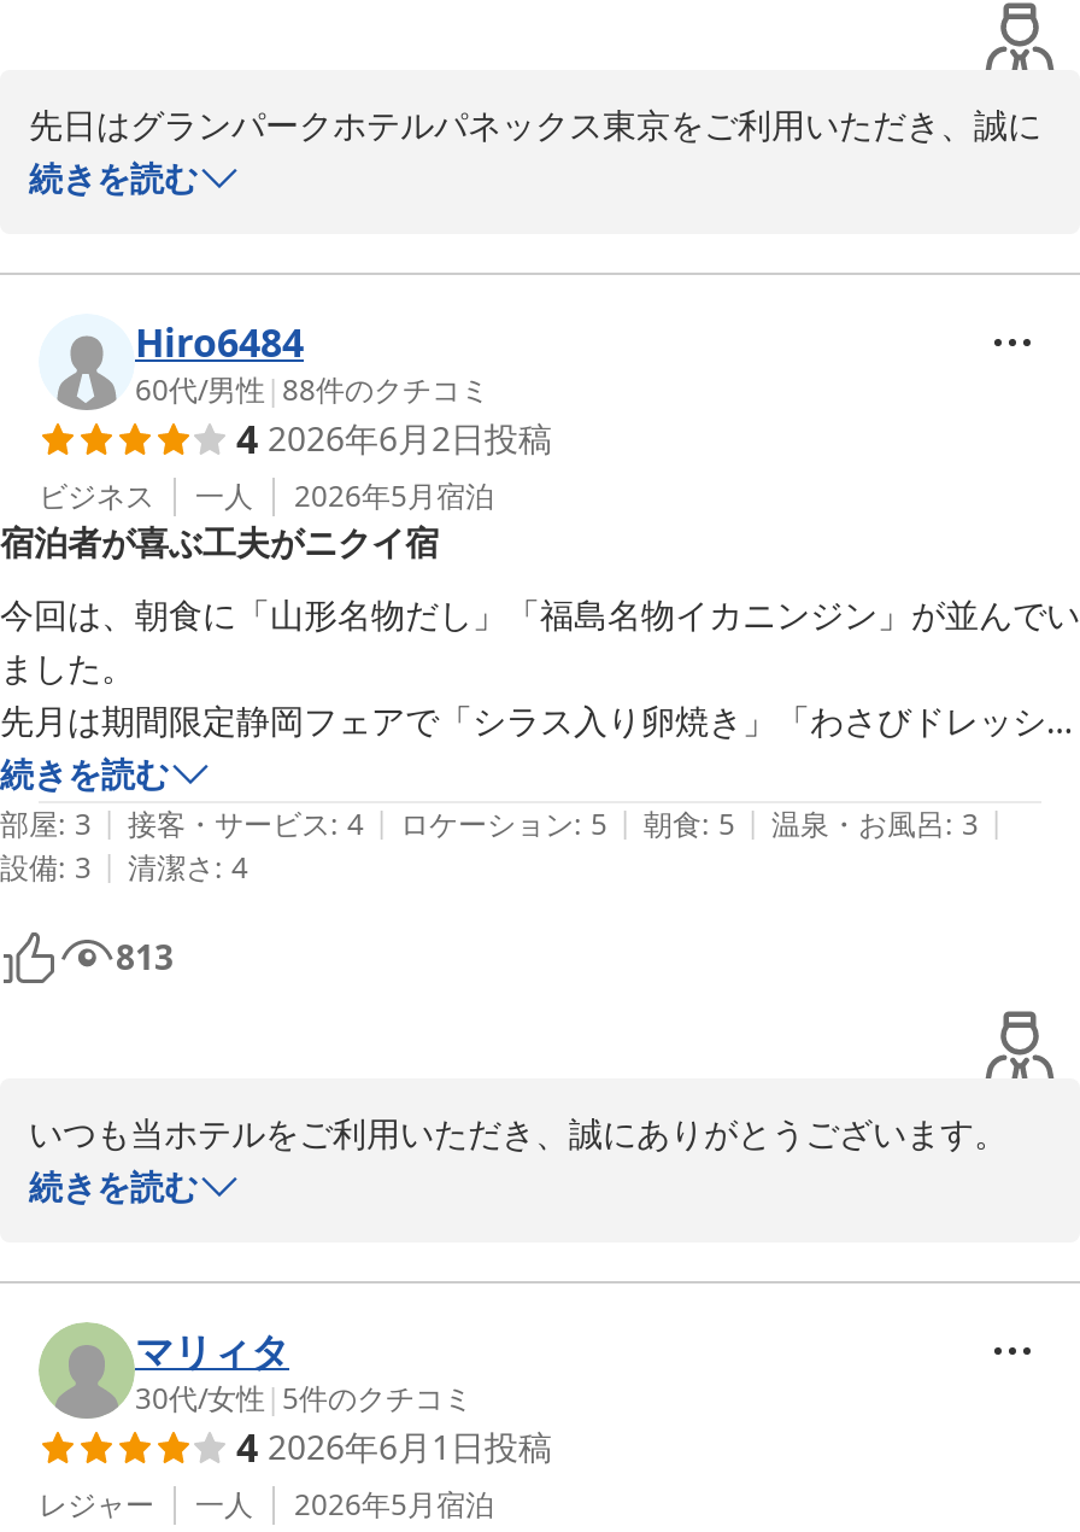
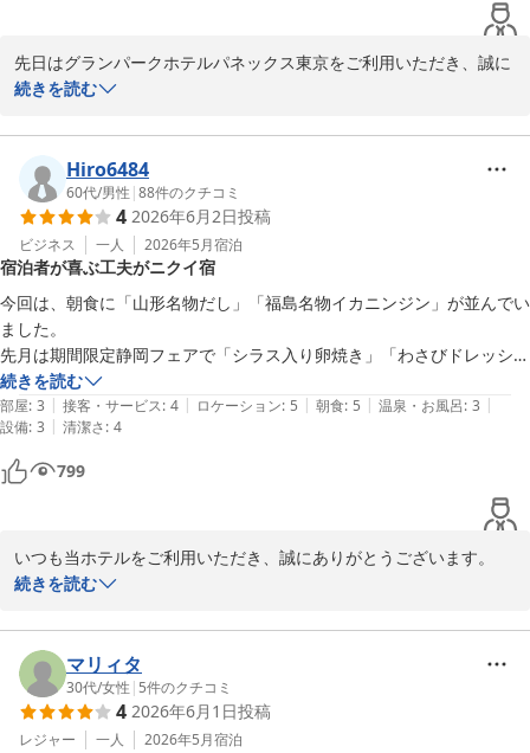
[116,934,174,980] 813 -> [57,459,85,482] 799

